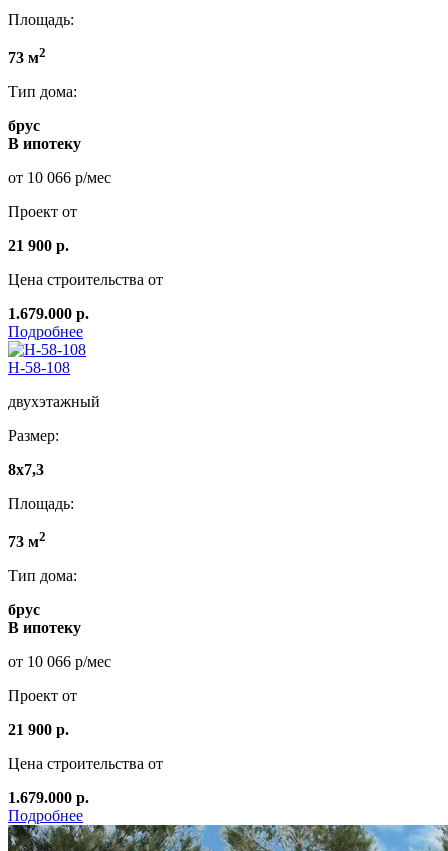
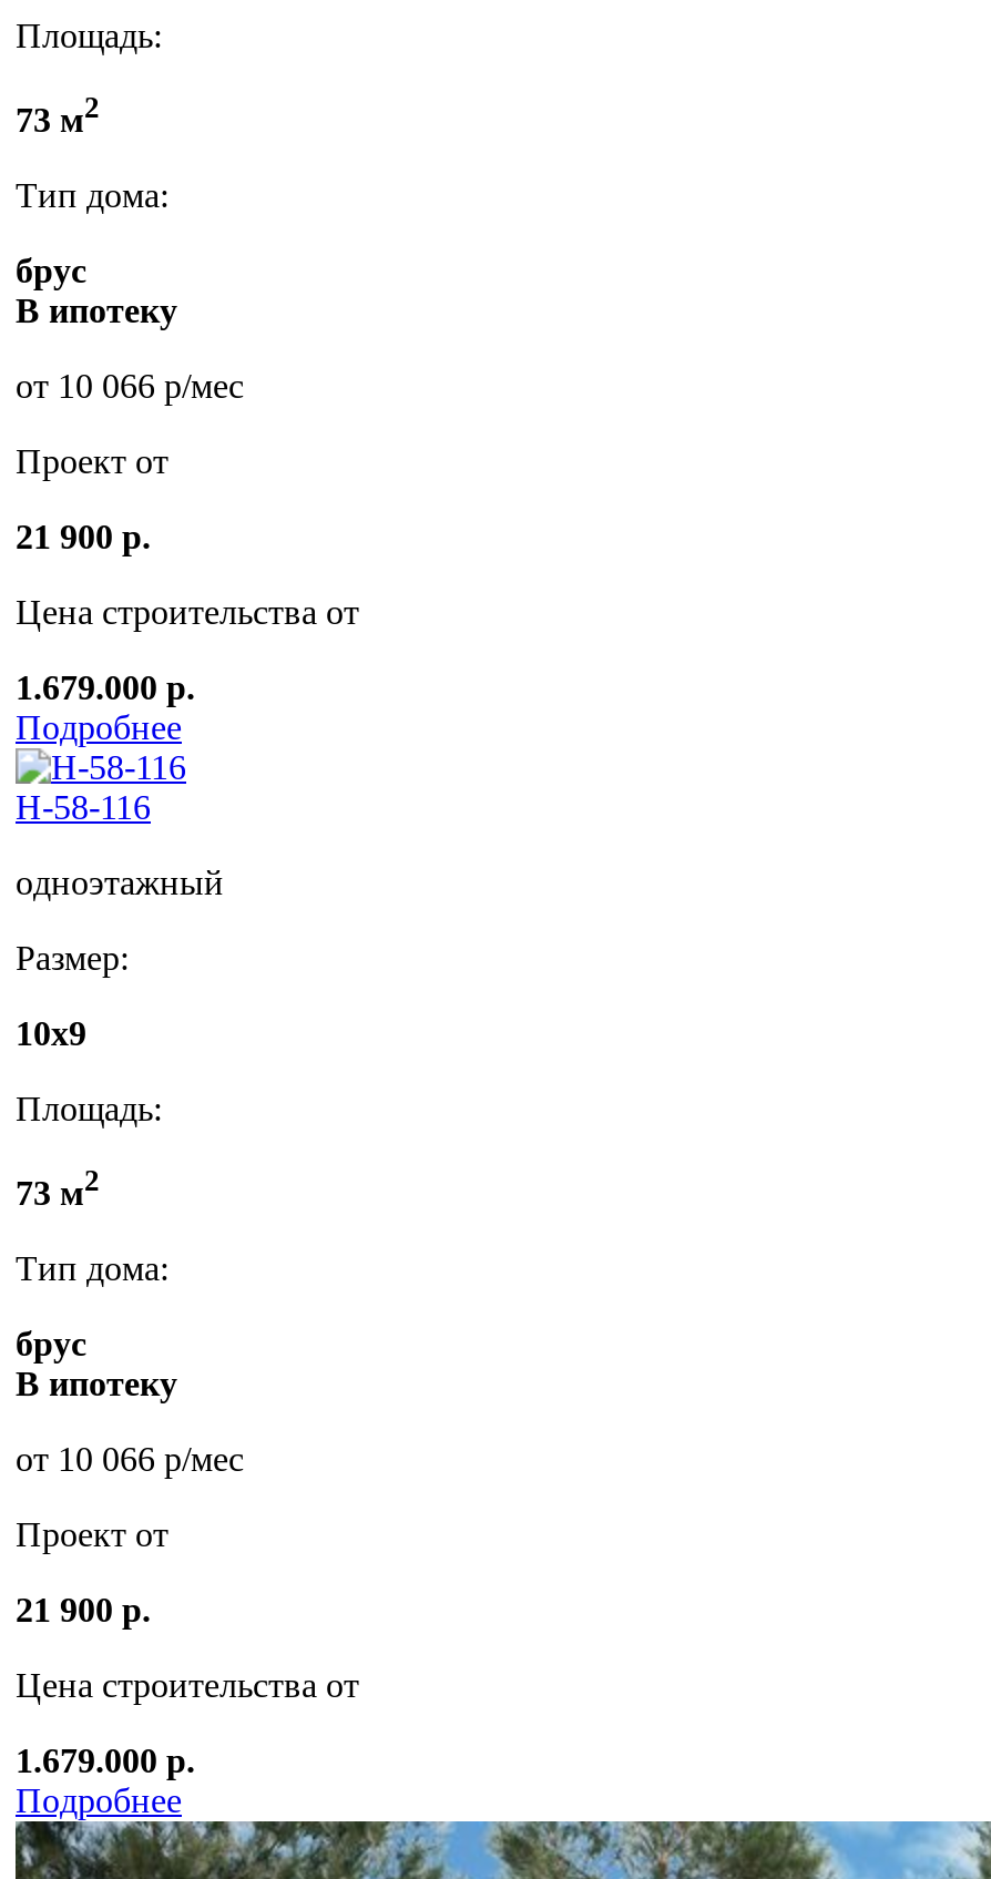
[8,359,70,376] Н-58-108 -> [16,788,151,826] Н-58-116
[8,393,100,410] двухэтажный -> [16,864,224,901] одноэтажный
[8,461,44,478] 8x7,3 -> [16,1015,86,1052] 10х9

